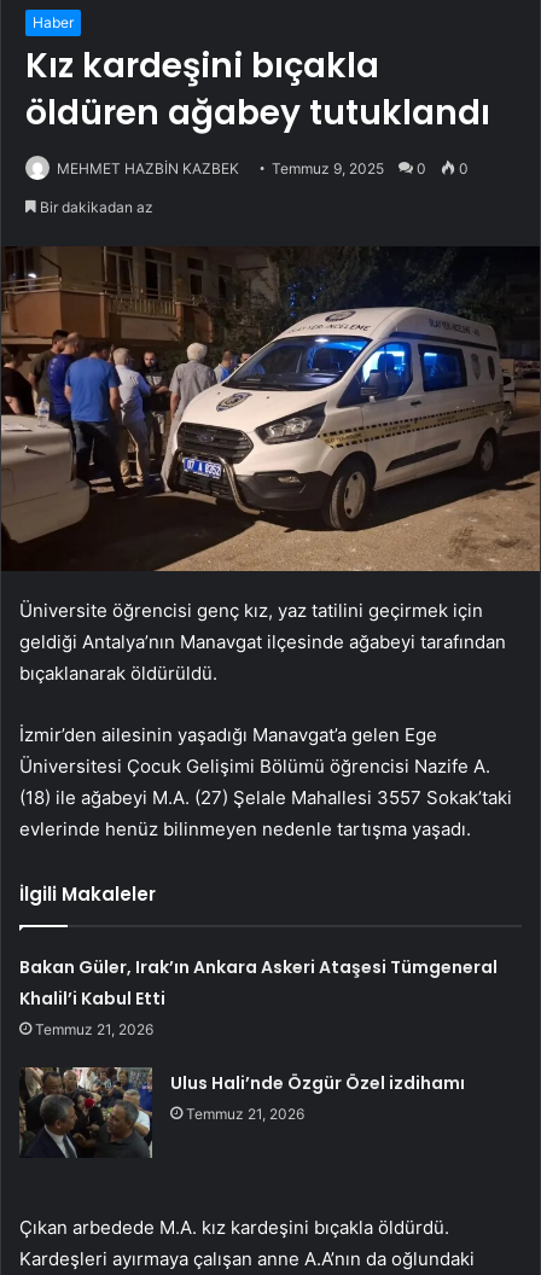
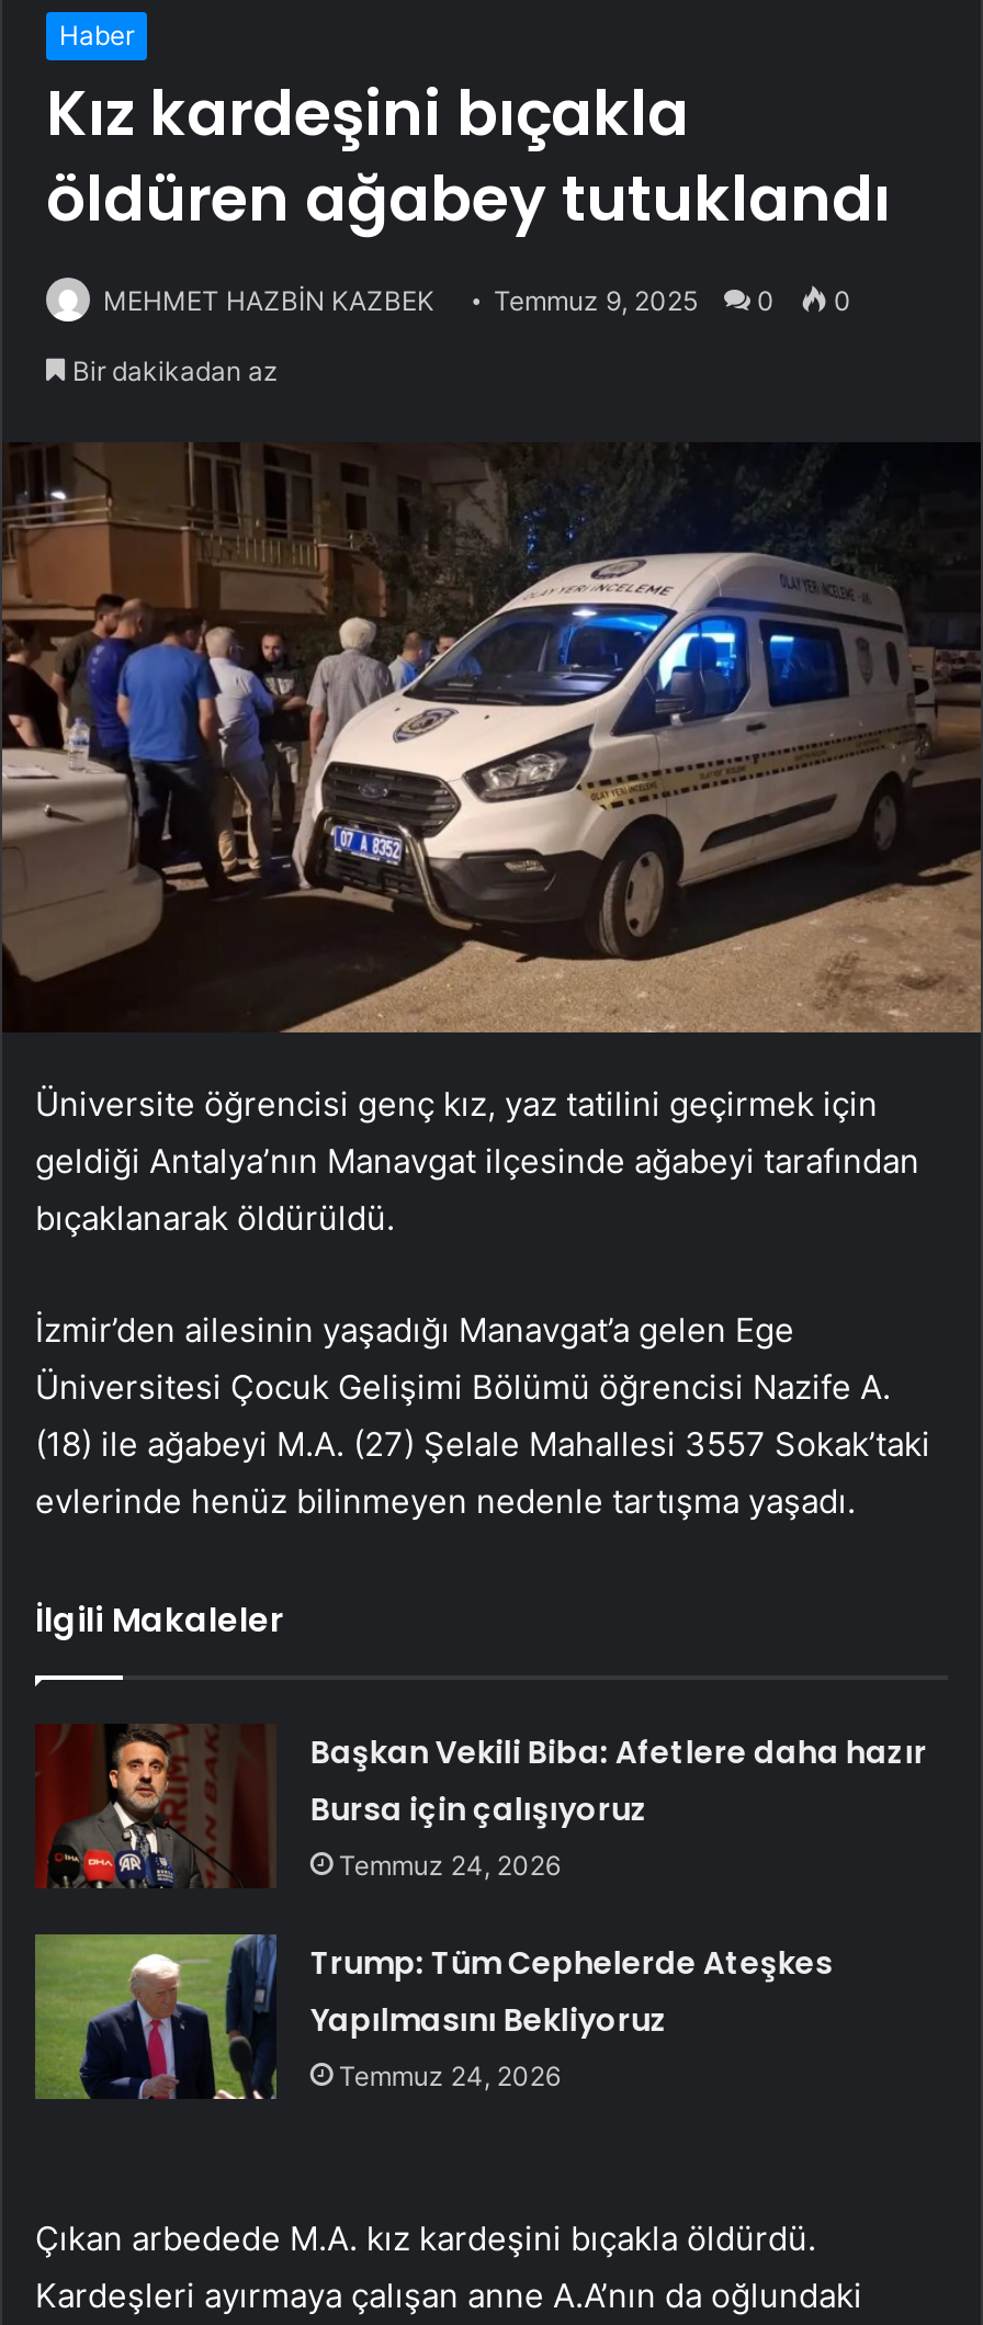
[20,955,498,1038] Bakan Güler, Irak’ın Ankara Askeri Ataşesi Tümgeneral | Khalil’i Kabul Etti | Temmuz 21, 2026 -> [310,1731,927,1882] Başkan Vekili Biba: Afetlere daha hazır | Bursa için çalışıyoruz | Temmuz 24, 2026
[19,1066,465,1158] [image] | Ulus Hali’nde Özgür Özel izdihamı | Temmuz 21, 2026 -> [33,1932,832,2101] [image] | Trump: Tüm Cephelerde Ateşkes | Yapılmasını Bekliyoruz | Temmuz 24, 2026

